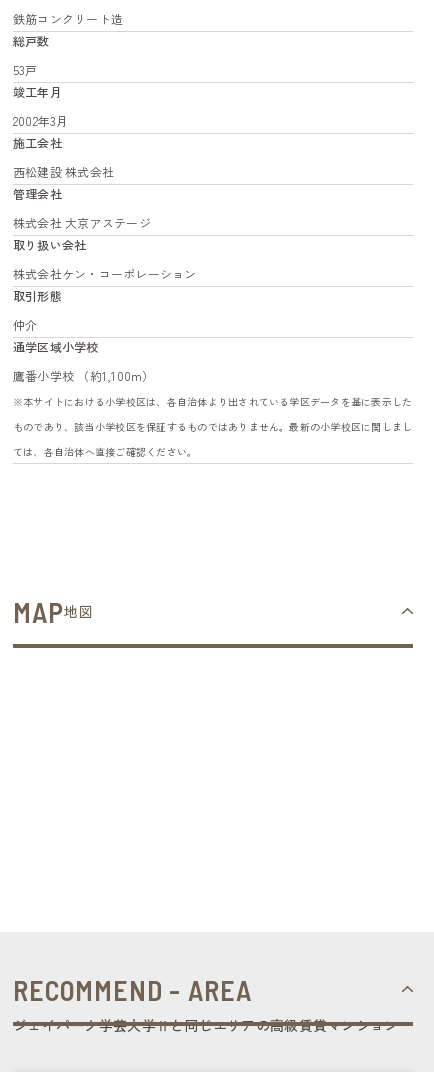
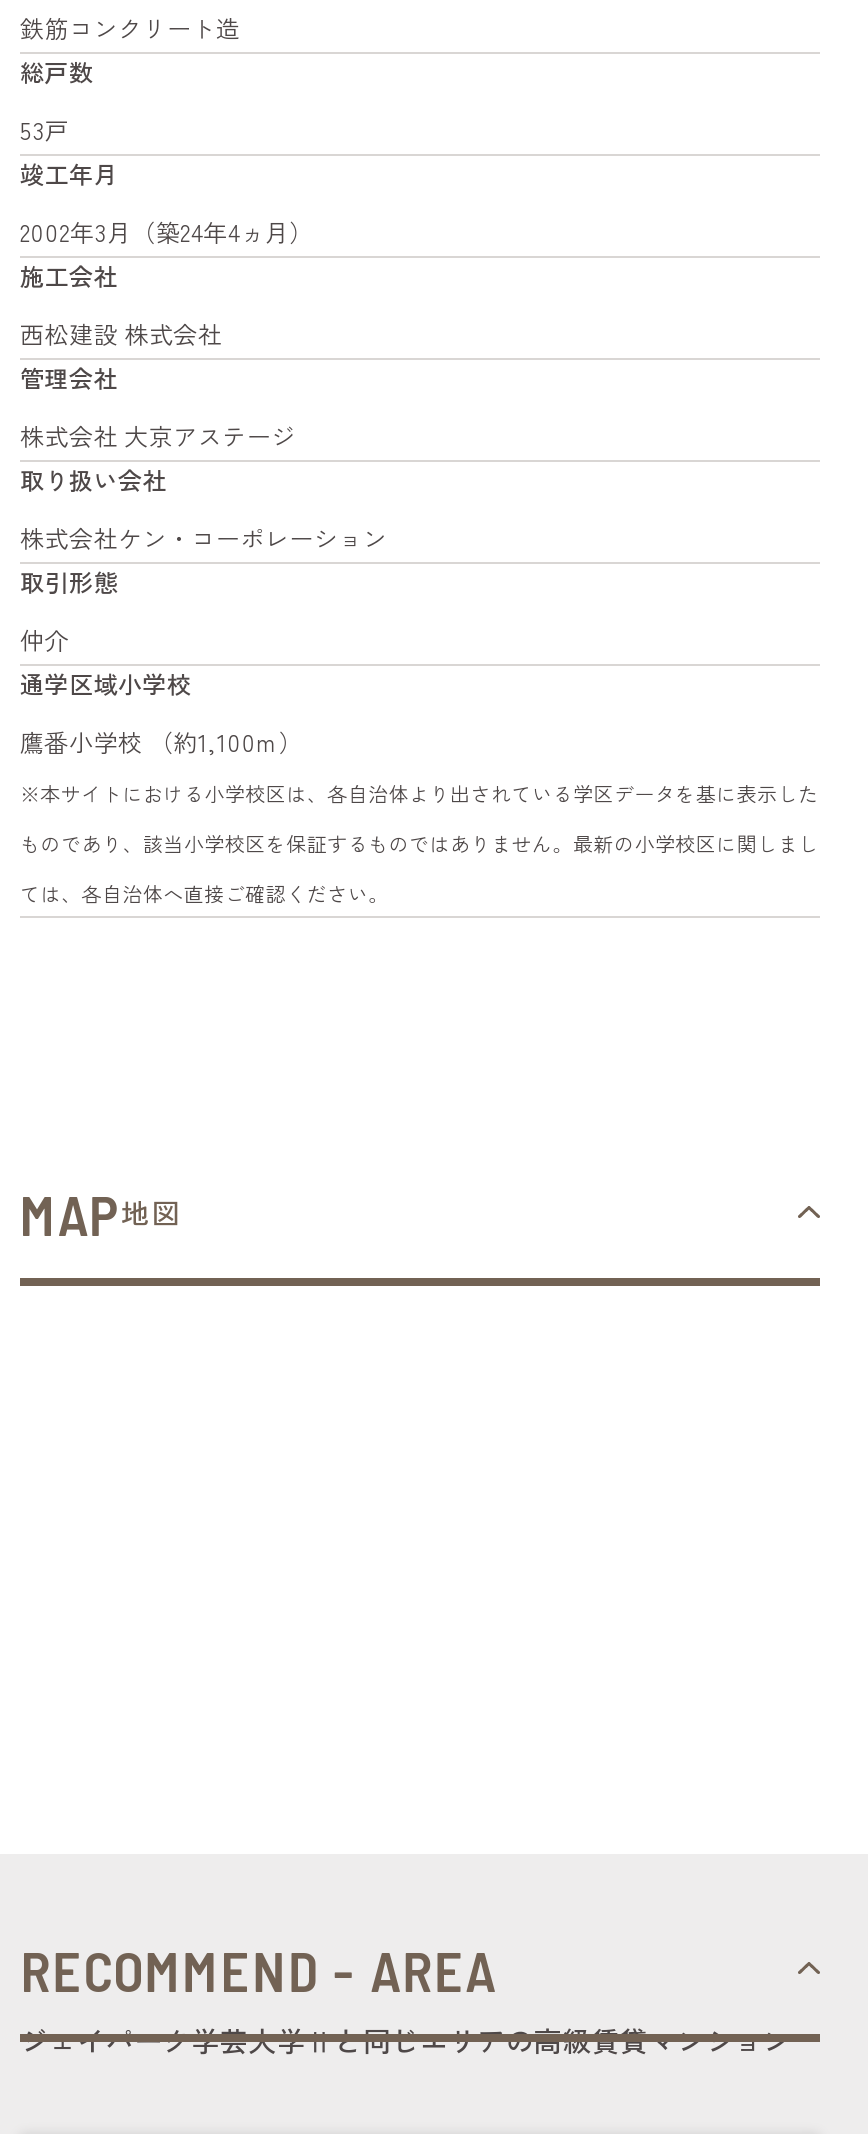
[13,112,69,129] 2002年3月 -> [20,214,314,248] 2002年3月（築24年4ヵ月）

